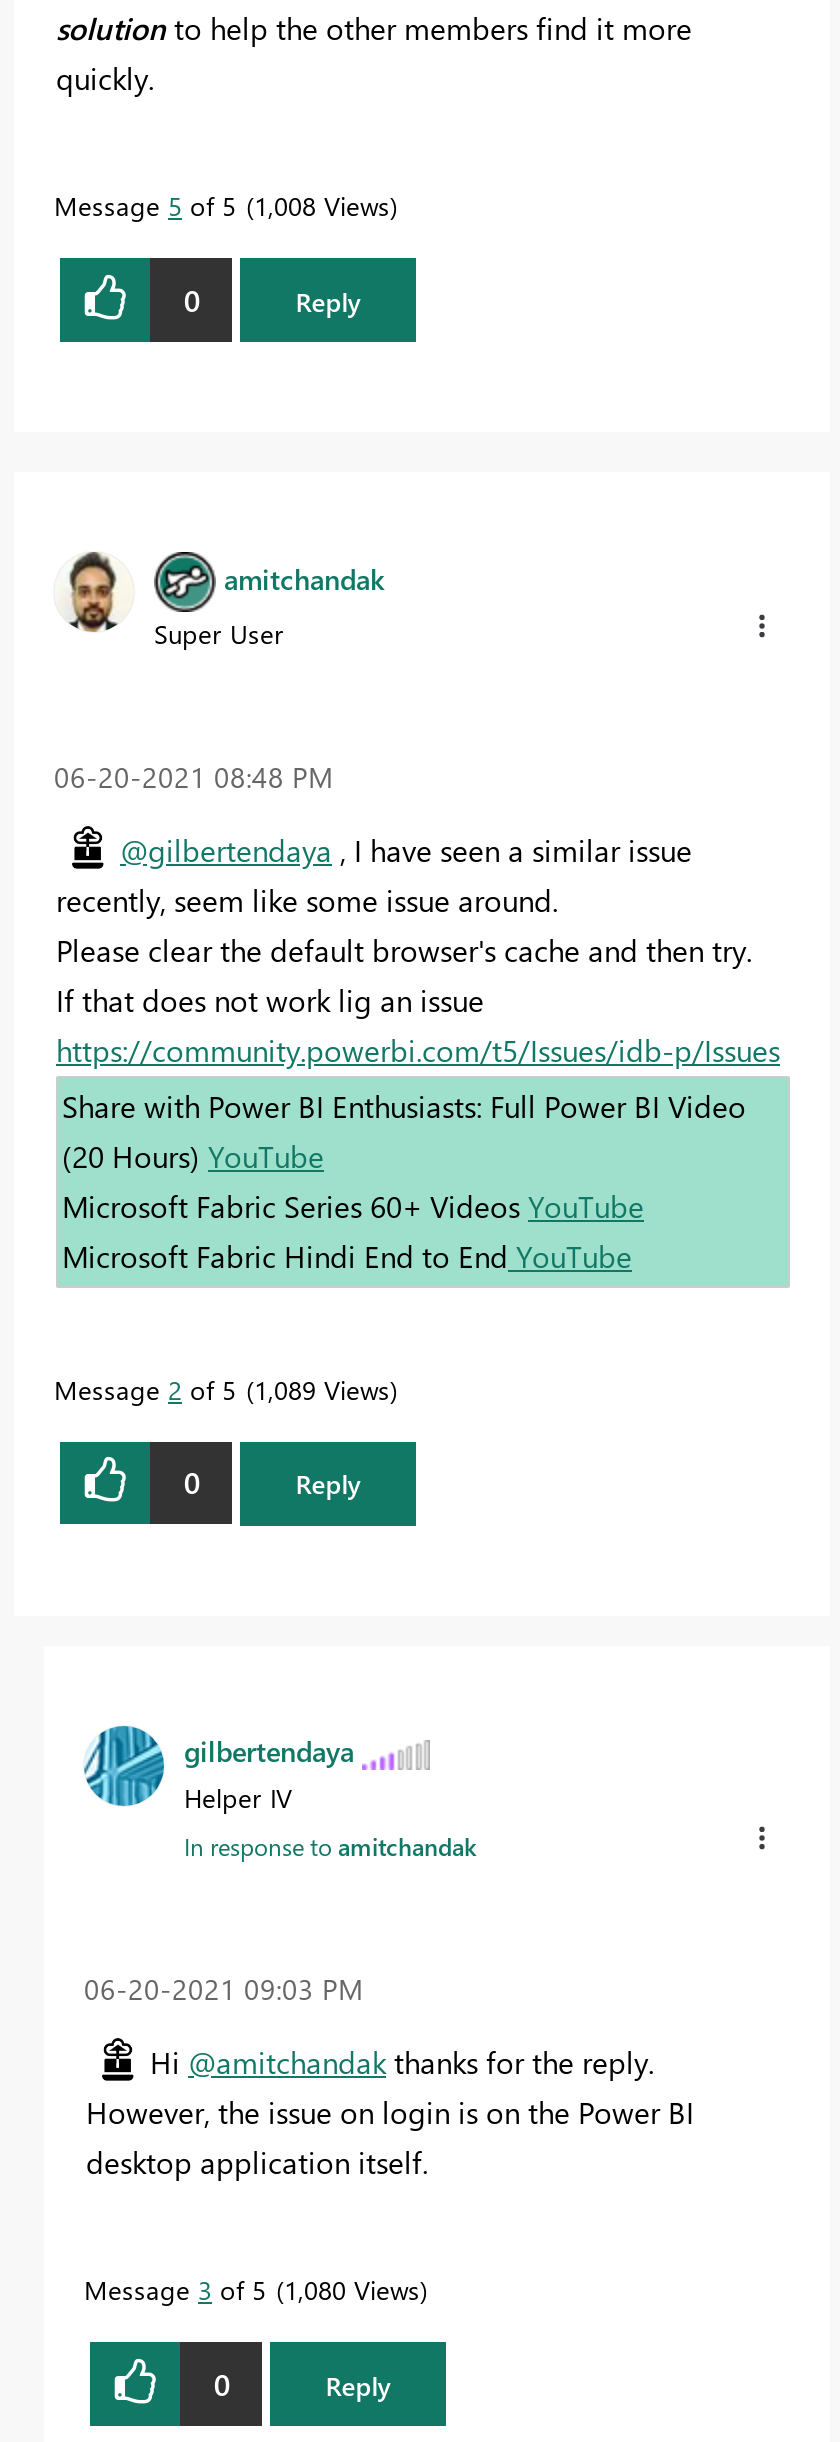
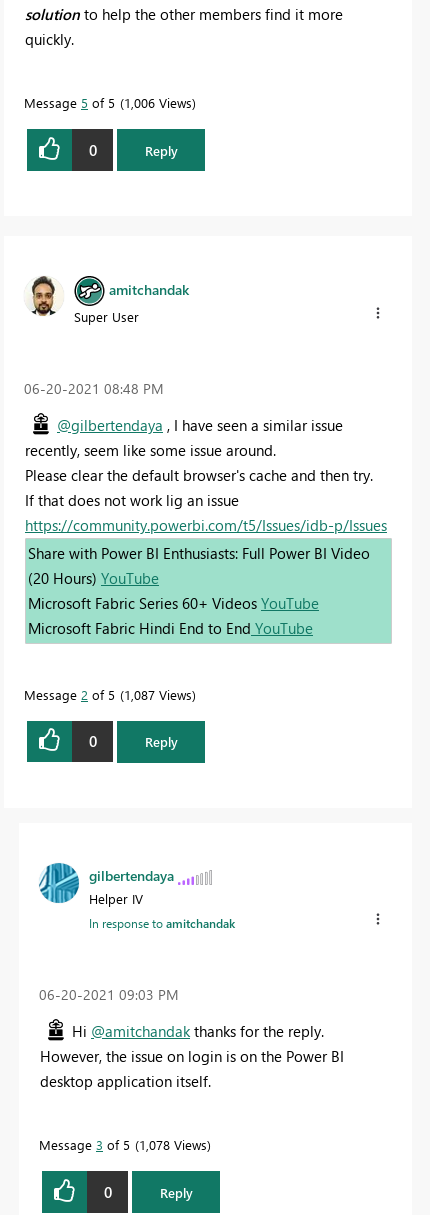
[54,188,390,222] Message 5 of 5 1,008 Views -> [24,94,192,111] Message 5 of 5 1,006 Views
[54,1371,390,1405] Message 2 of 5 1,089 Views -> [24,686,192,703] Message 2 of 5 1,087 Views
[84,2272,420,2306] Message 3 of 5 1,080 Views -> [39,1136,207,1153] Message 3 of 5 1,078 Views

